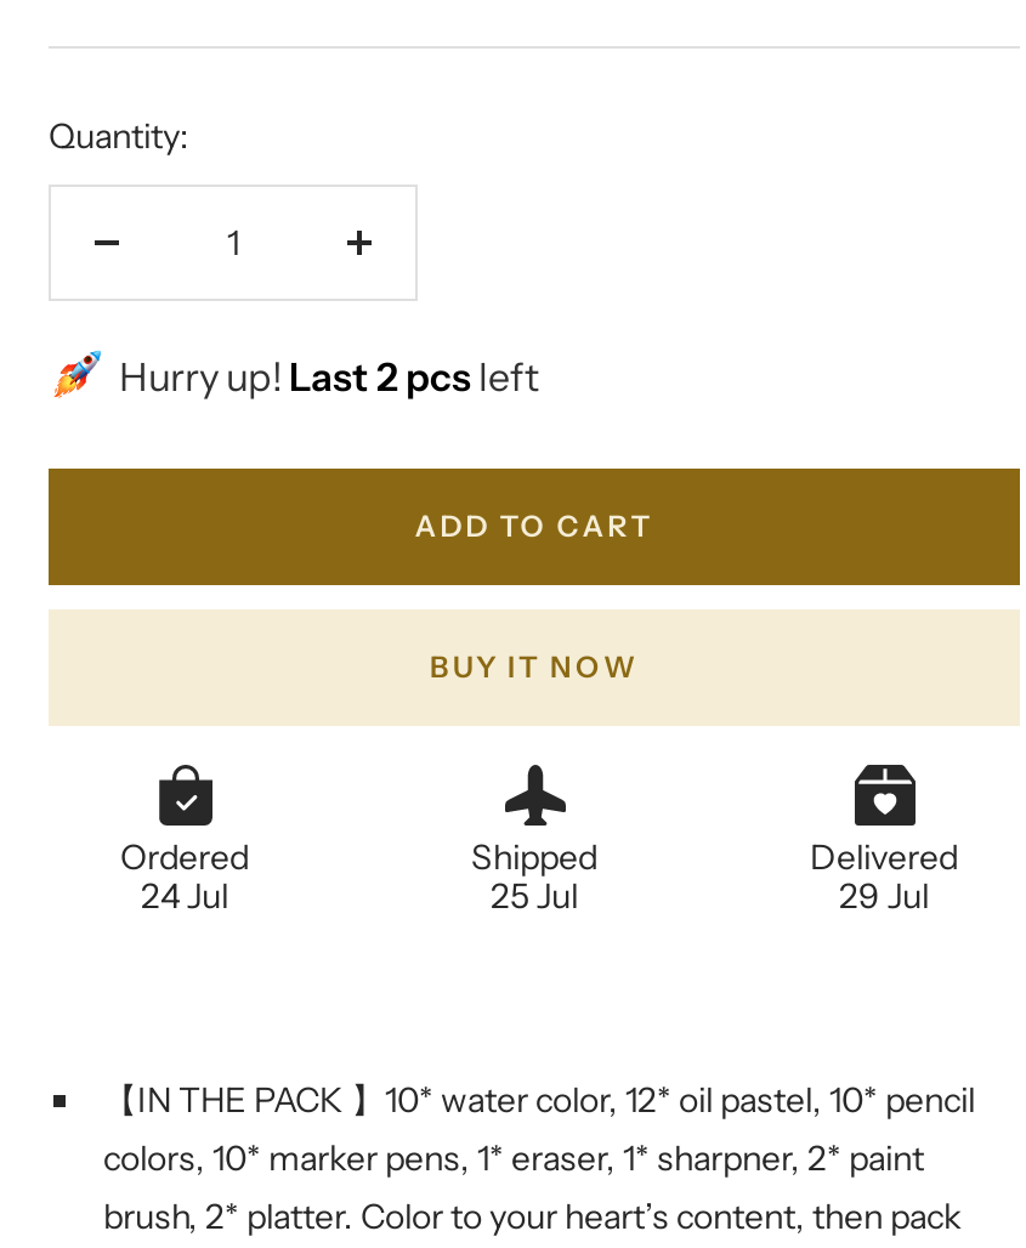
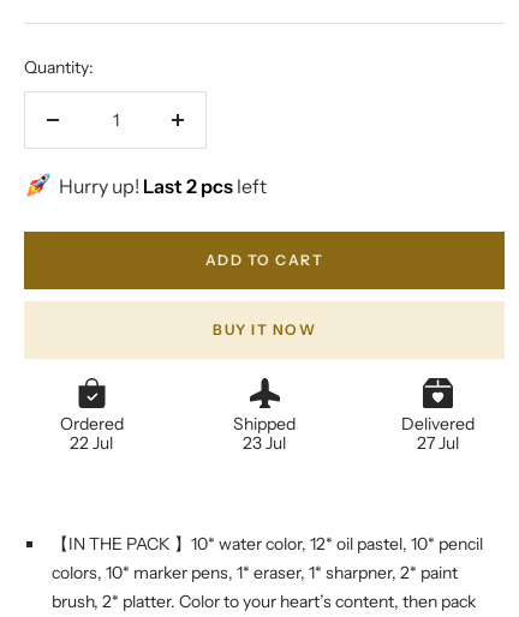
[141,873,228,917] 24 Jul -> [70,432,113,453] 22 Jul
[491,873,578,917] 25 Jul -> [243,432,286,453] 23 Jul
[839,873,929,917] 29 Jul -> [416,432,458,453] 27 Jul

